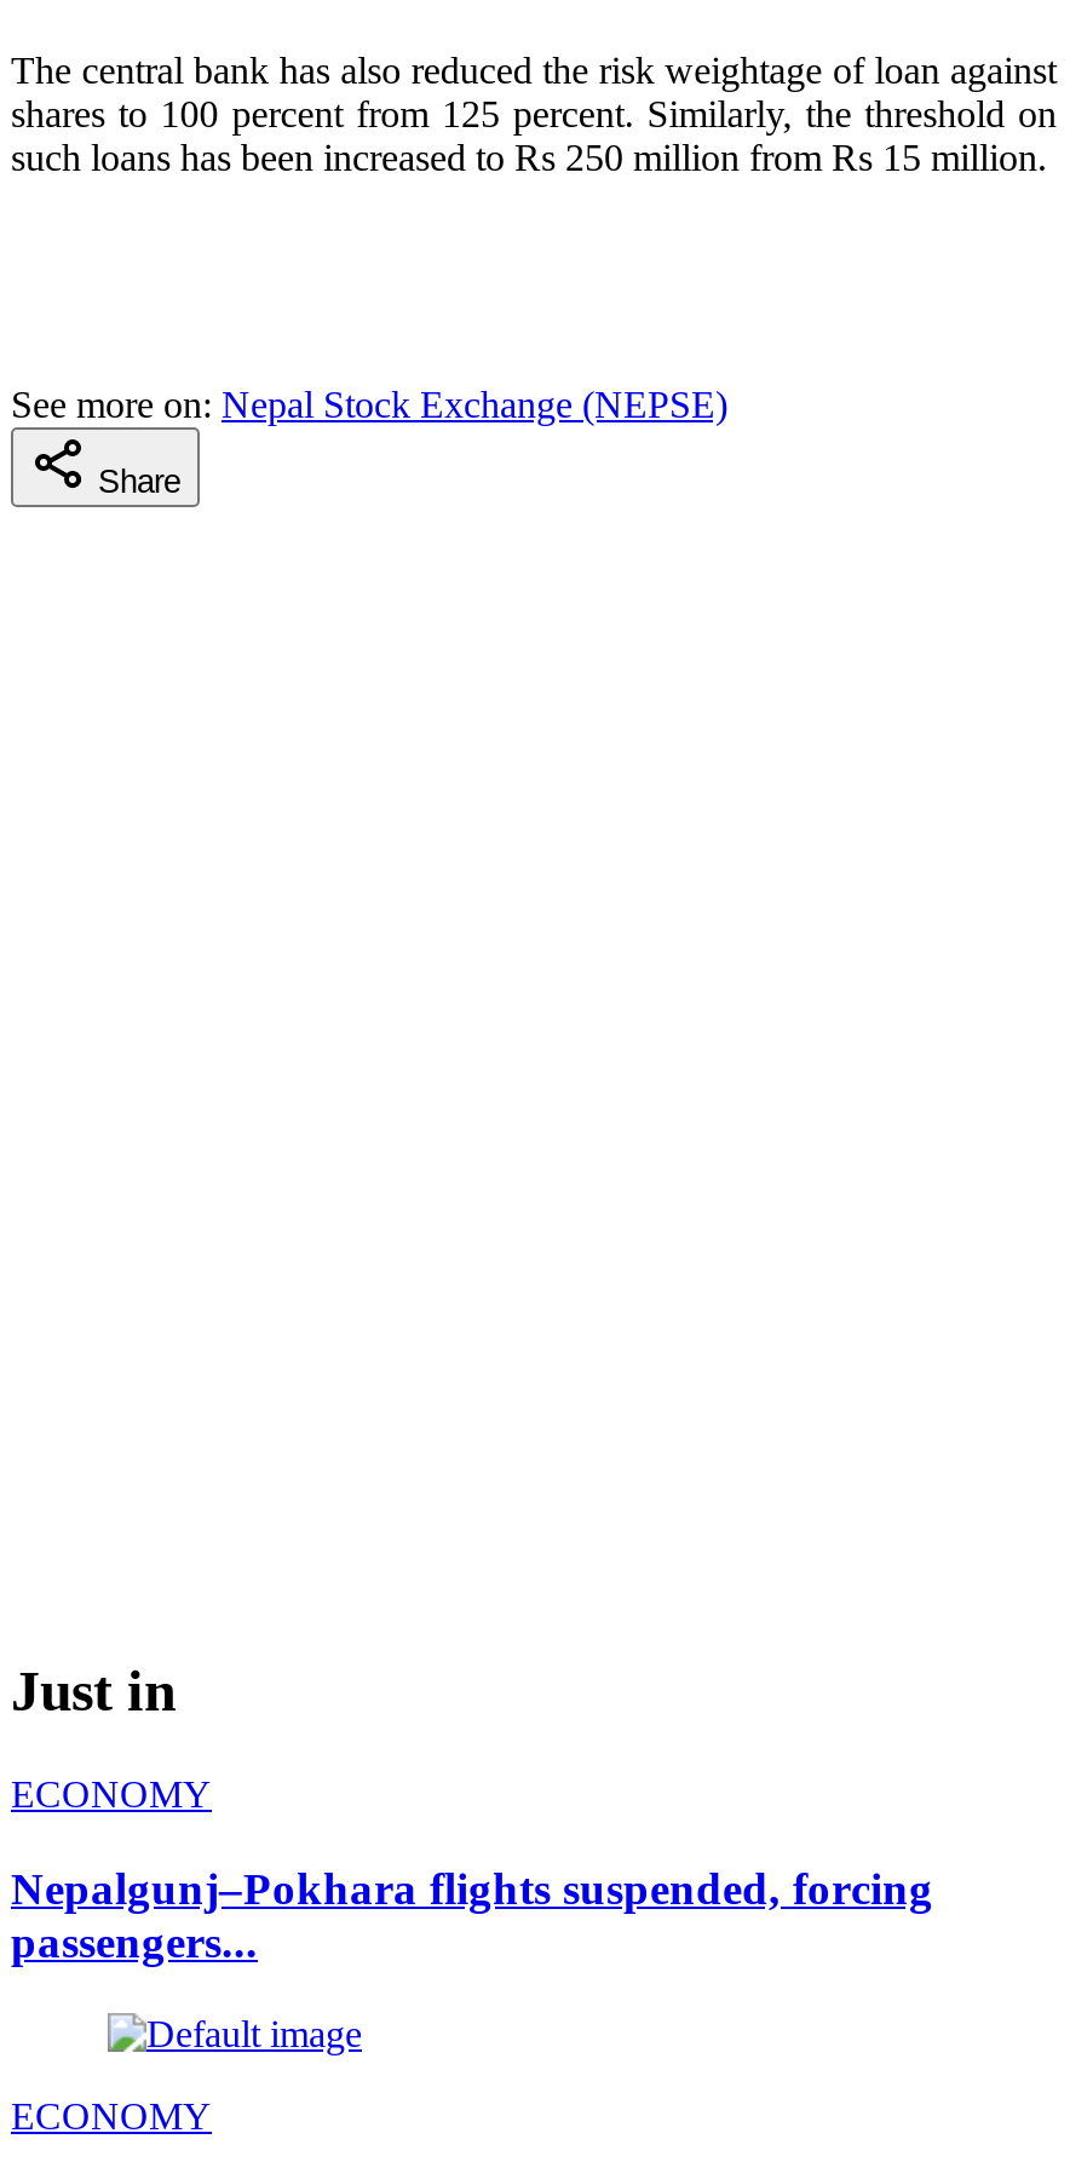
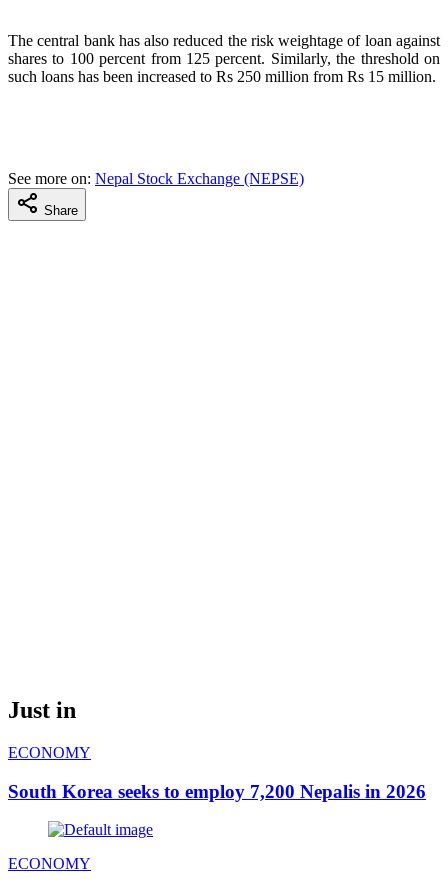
[11,1862,933,1966] Nepalgunj–Pokhara flights suspended, forcing | passengers... -> [8,781,426,802] South Korea seeks to employ 7,200 Nepalis in 2026

